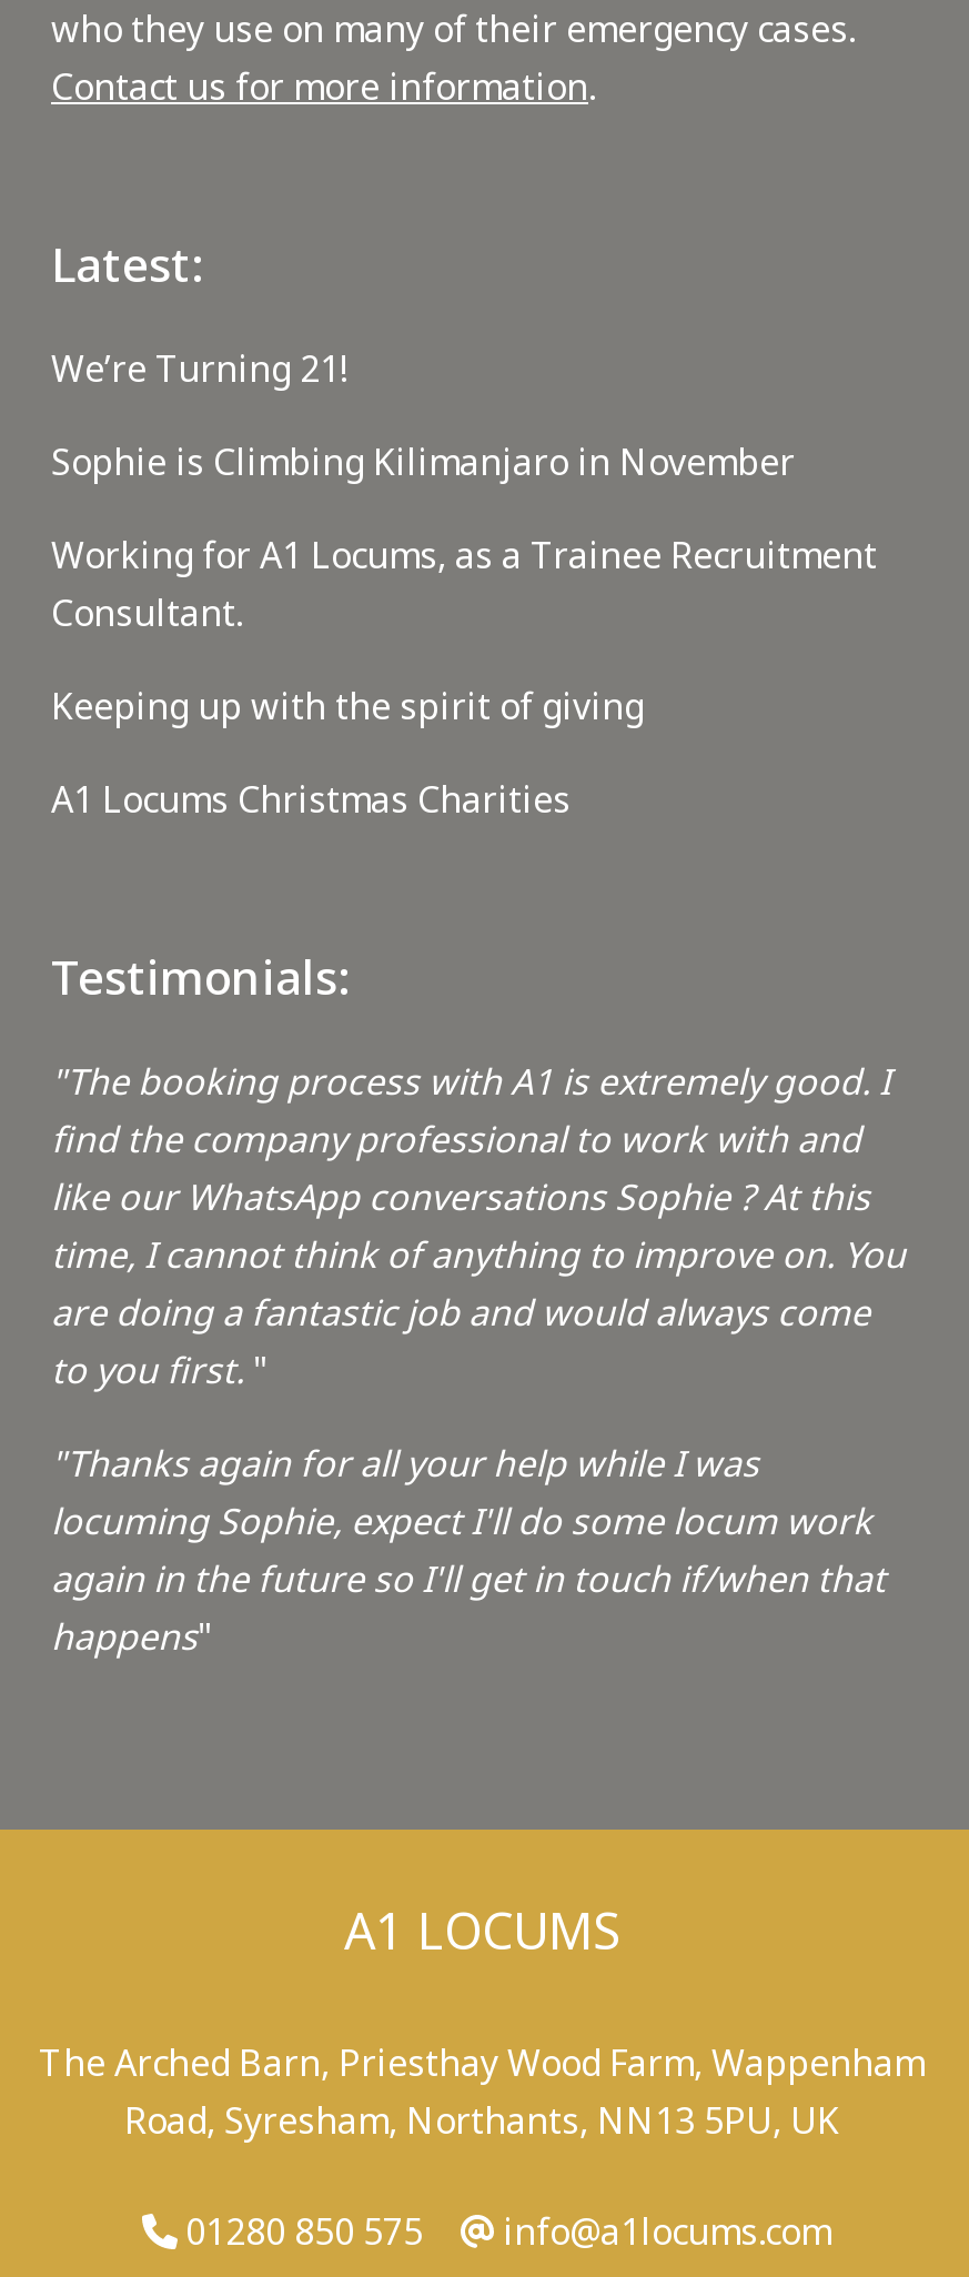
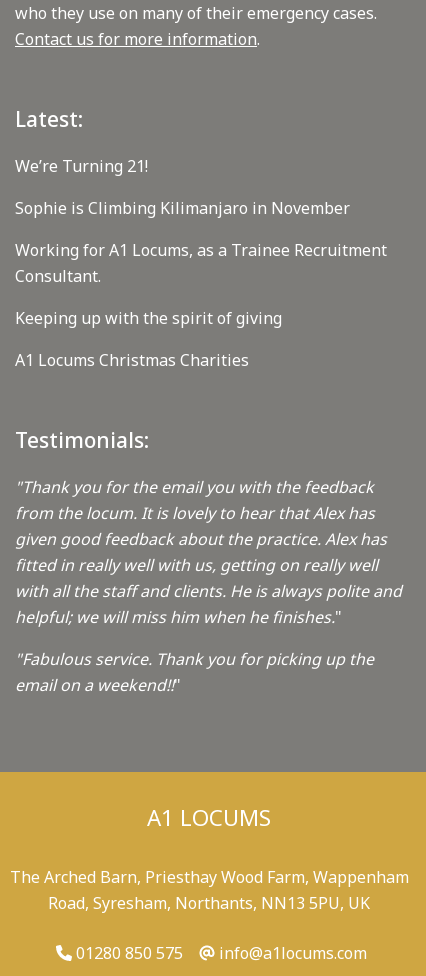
[51,1057,906,1395] "The booking process with A1 is extremely good. I | find the company professional to work with and | like our WhatsApp conversations Sophie ? At this | time, I cannot think of anything to improve on. You | are doing a fantastic job and would always come | to you first. " -> [15,476,402,628] "Thank you for the email you with the feedback | from the locum. It is lovely to hear that Alex has | given good feedback about the practice. Alex has | fitted in really well with us, getting on really well | with all the staff and clients. He is always polite and | helpful; we will miss him when he finishes. "
[51,1439,886,1661] "Thanks again for all your help while I was | locuming Sophie, expect I'll do some locum work | again in the future so I'll get in touch if/when that | happens" -> [15,648,374,696] "Fabulous service. Thank you for picking up the | email on a weekend!!"

